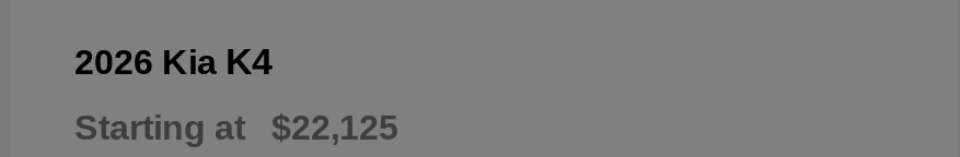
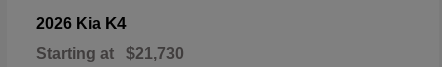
[74,110,398,147] Starting at $22,125 -> [36,45,184,62] Starting at $21,730

